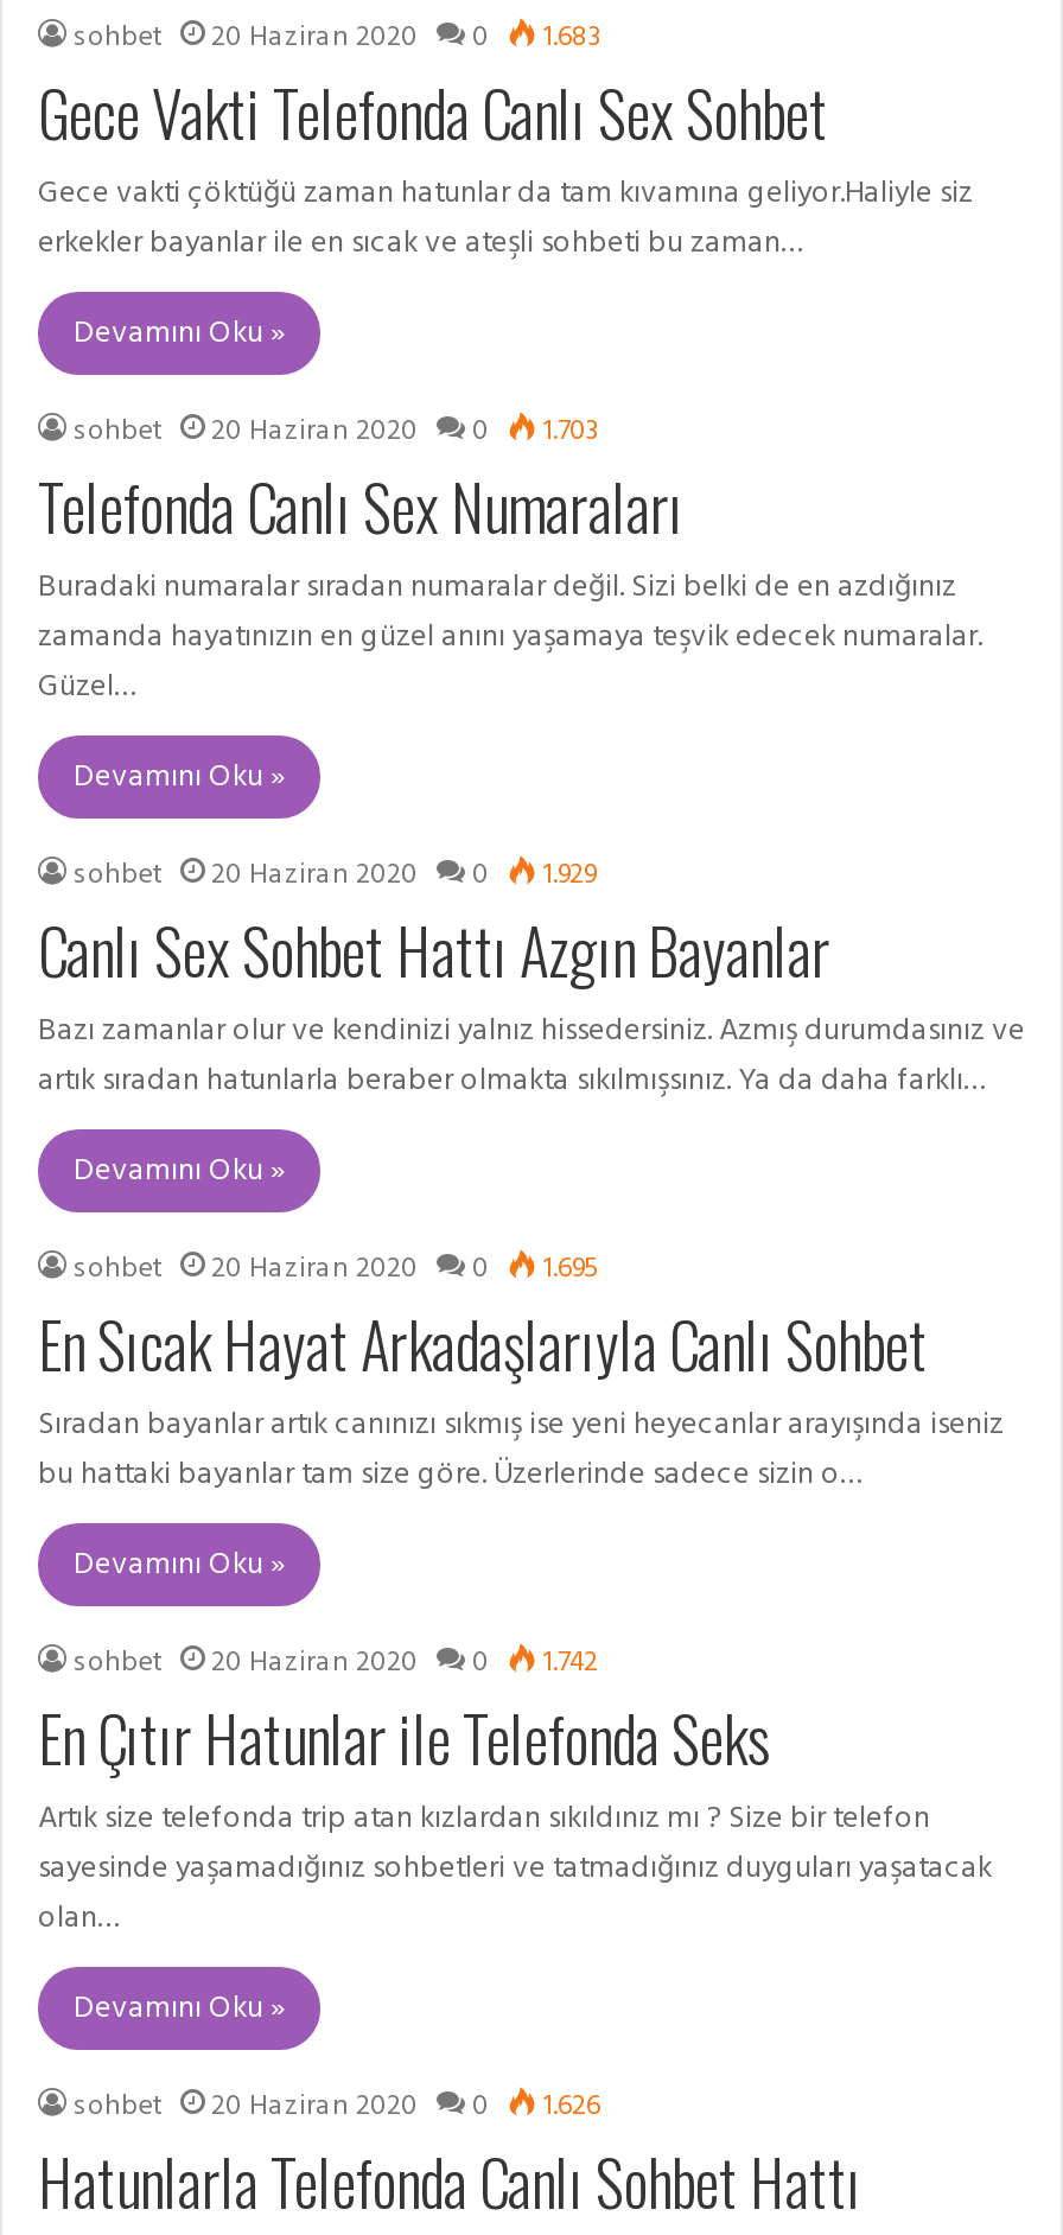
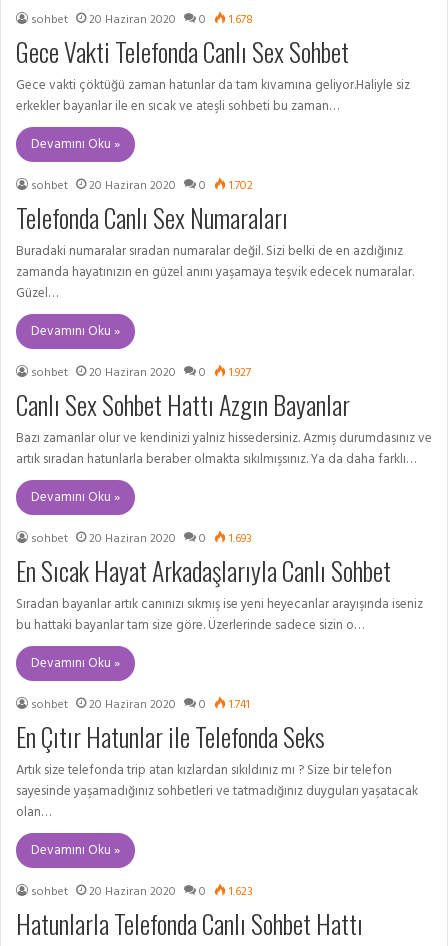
[74,15,603,63] sohbet 20 Haziran 2020 0 1.683 -> [31,10,253,30] sohbet 20 Haziran 2020 0 1.678
[74,409,600,456] sohbet 20 Haziran 2020 0 1.703 -> [31,176,253,196] sohbet 20 Haziran 2020 0 1.702
[74,853,596,900] sohbet 20 Haziran 2020 0 1.929 -> [31,363,251,383] sohbet 20 Haziran 2020 0 1.927
[74,1247,598,1294] sohbet 20 Haziran 2020 0 1.695 -> [31,529,252,549] sohbet 20 Haziran 2020 0 1.693
[74,1640,598,1688] sohbet 20 Haziran 2020 0 1.742 -> [31,695,250,715] sohbet 20 Haziran 2020 0 1.741
[74,2084,600,2132] sohbet 20 Haziran 2020 0 1.626 -> [31,882,253,902] sohbet 20 Haziran 2020 0 1.623

